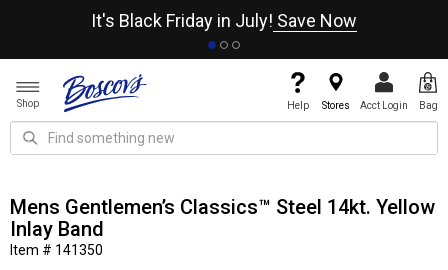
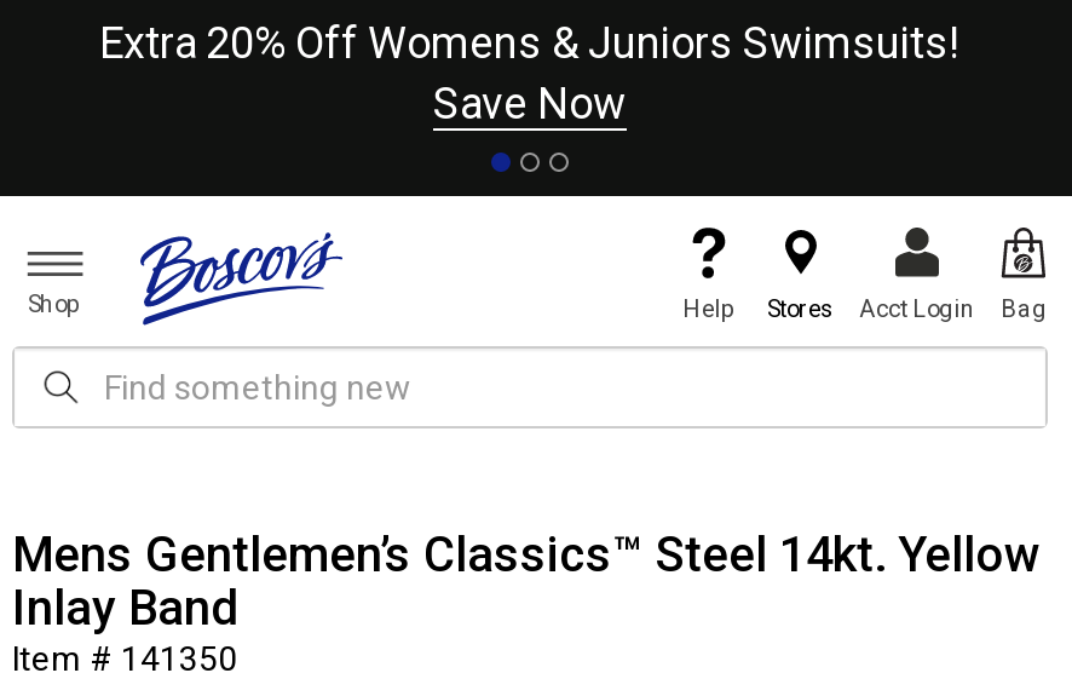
[91,10,357,31] It's Black Friday in July! Save Now -> [99,17,961,128] Extra 20% Off Womens & Juniors Swimsuits! | Save Now

